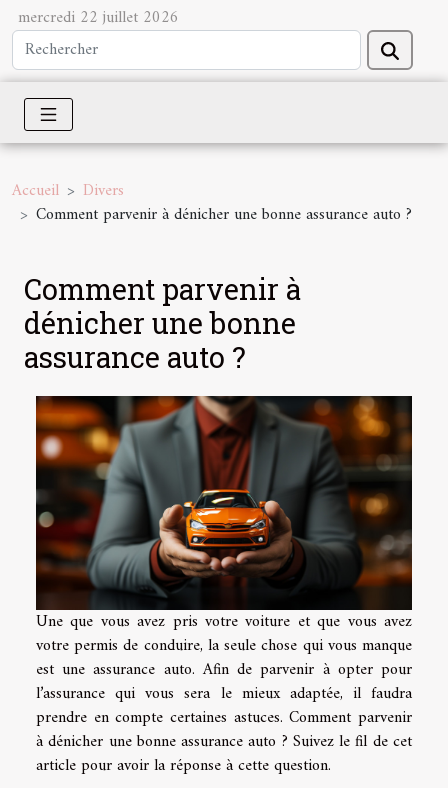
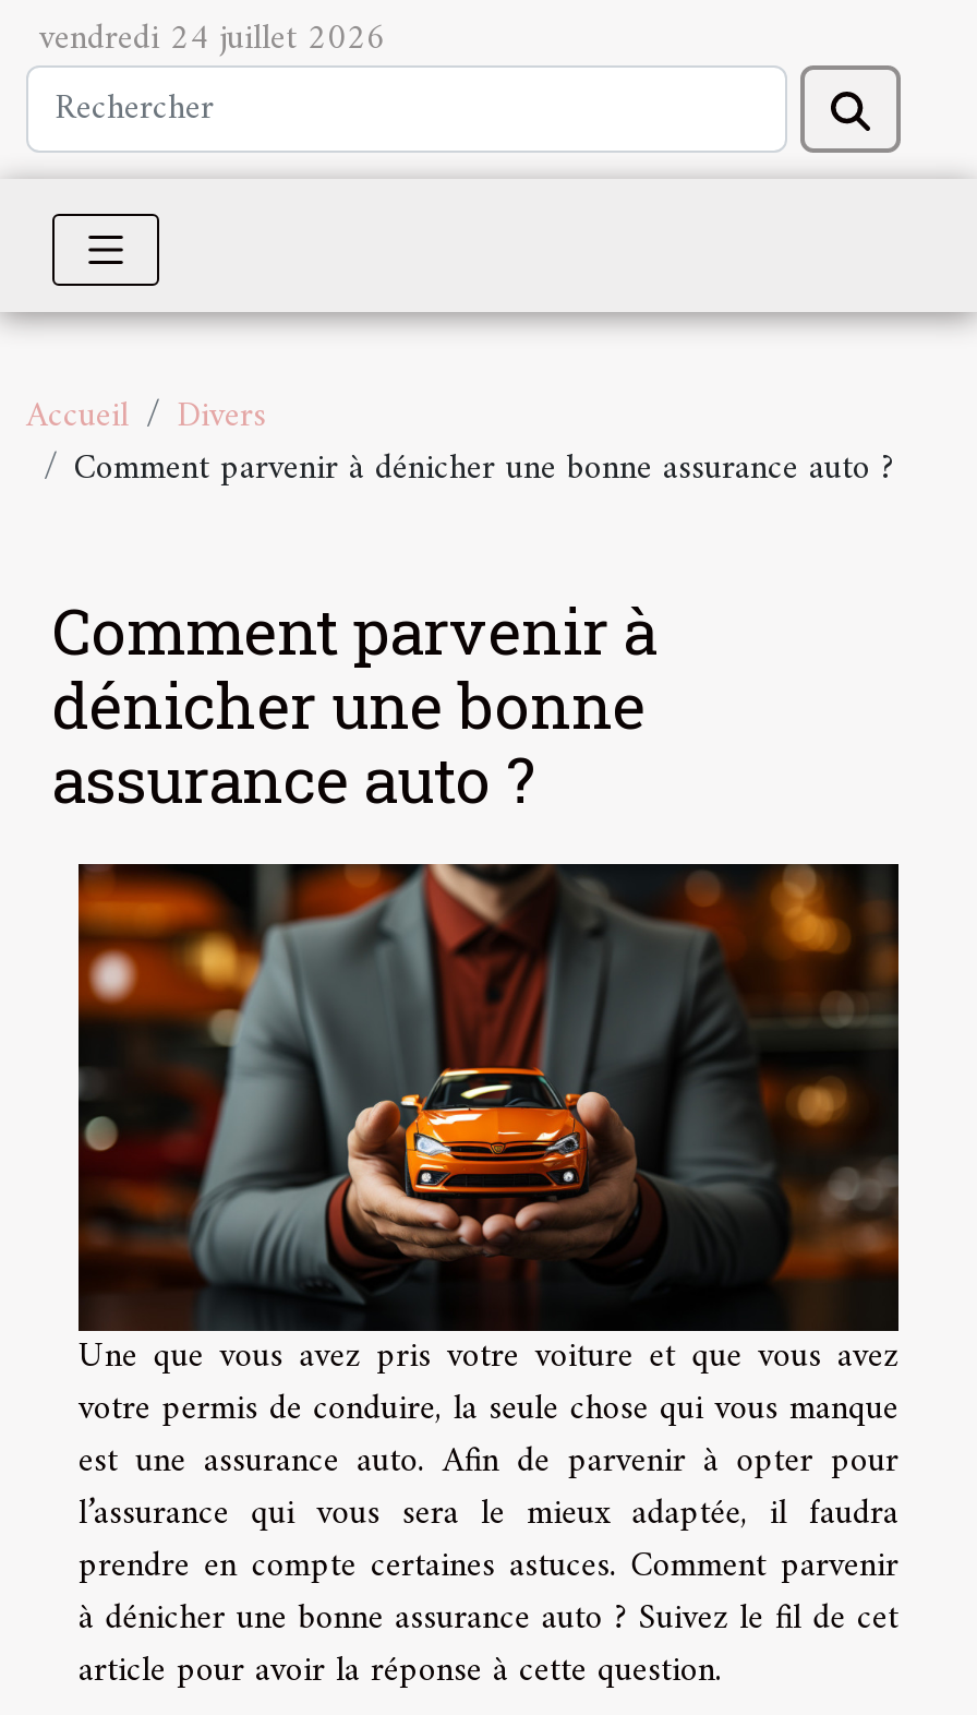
[18,4,179,32] mercredi 22 juillet 2026 -> [39,9,386,70] vendredi 24 juillet 2026

